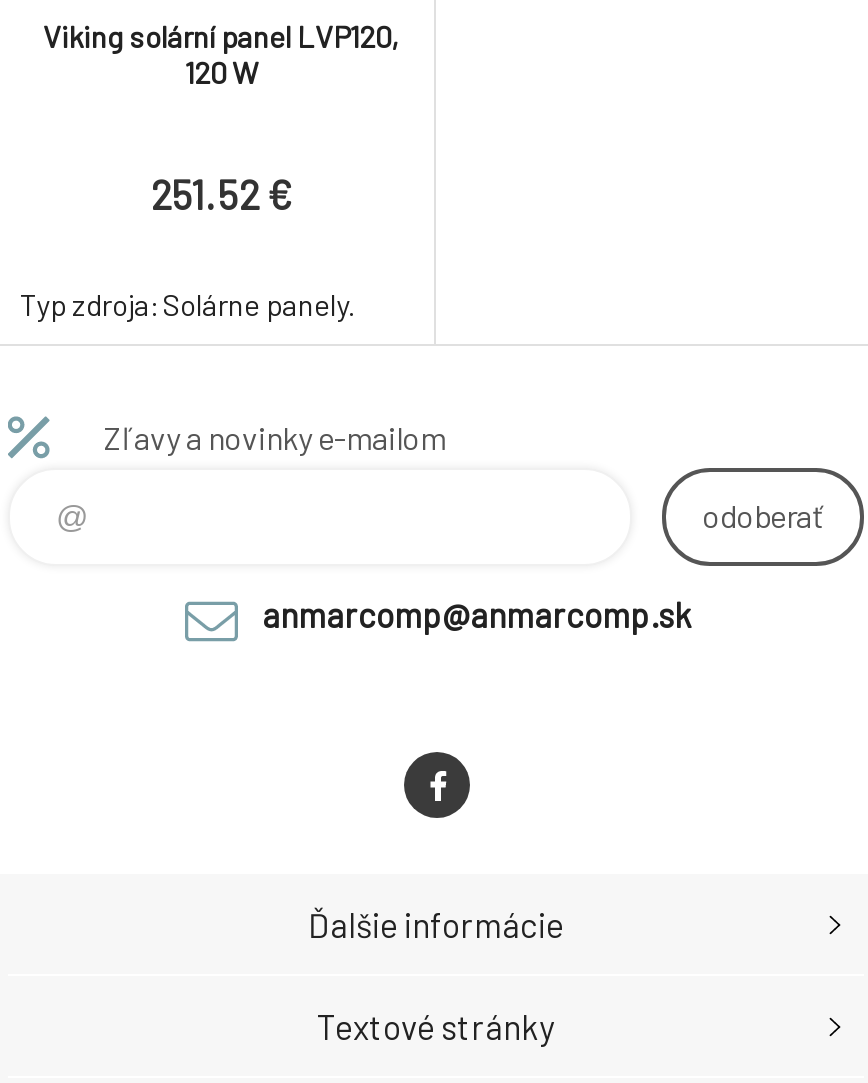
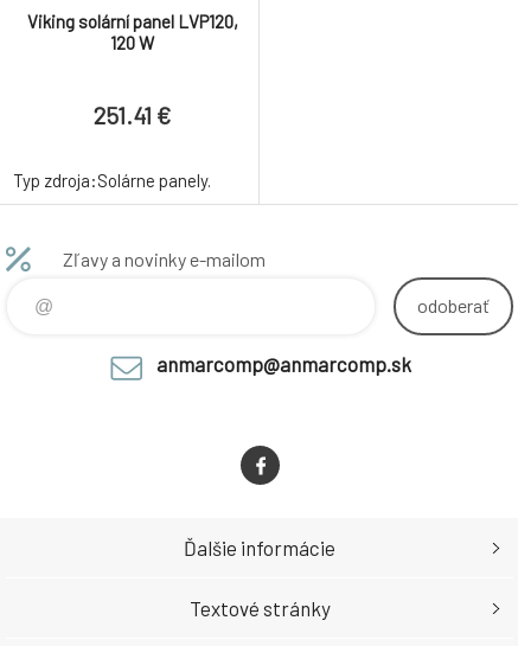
[151,169,291,217] 251.52 € -> [94,100,171,129] 251.41 €

